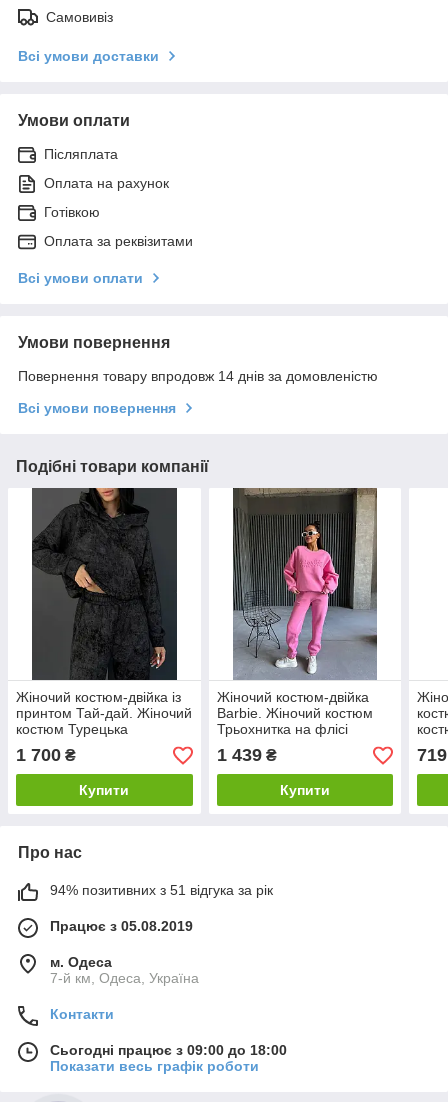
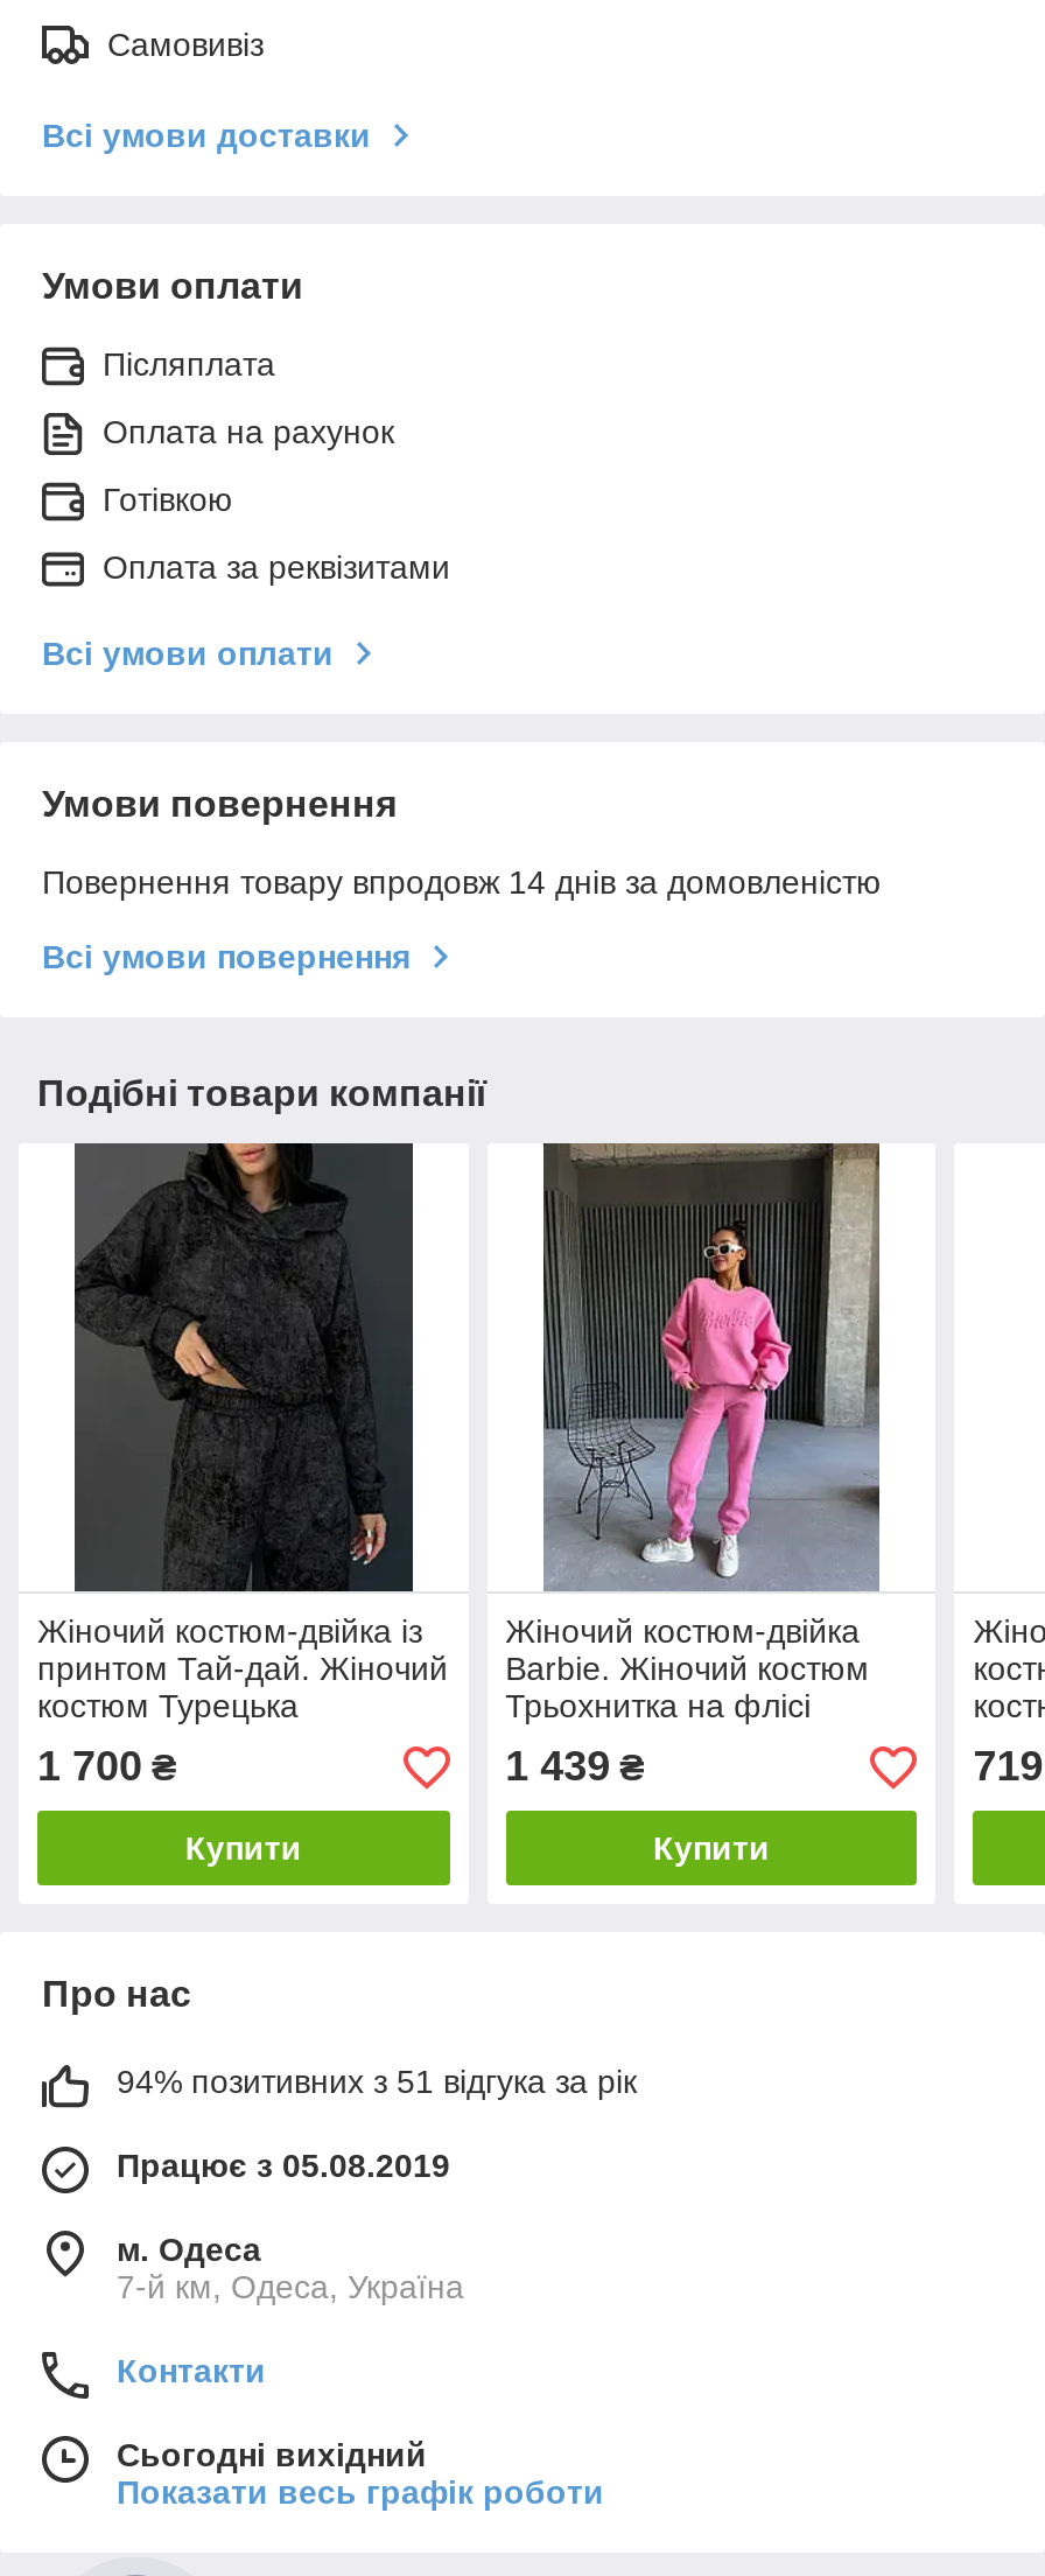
[50,1042,287,1058] Сьогодні працює з 09:00 до 18:00 -> [117,2437,427,2474] Сьогодні вихідний

